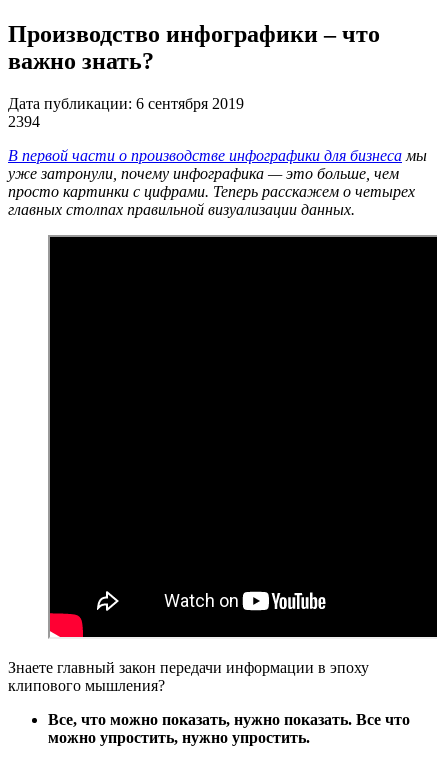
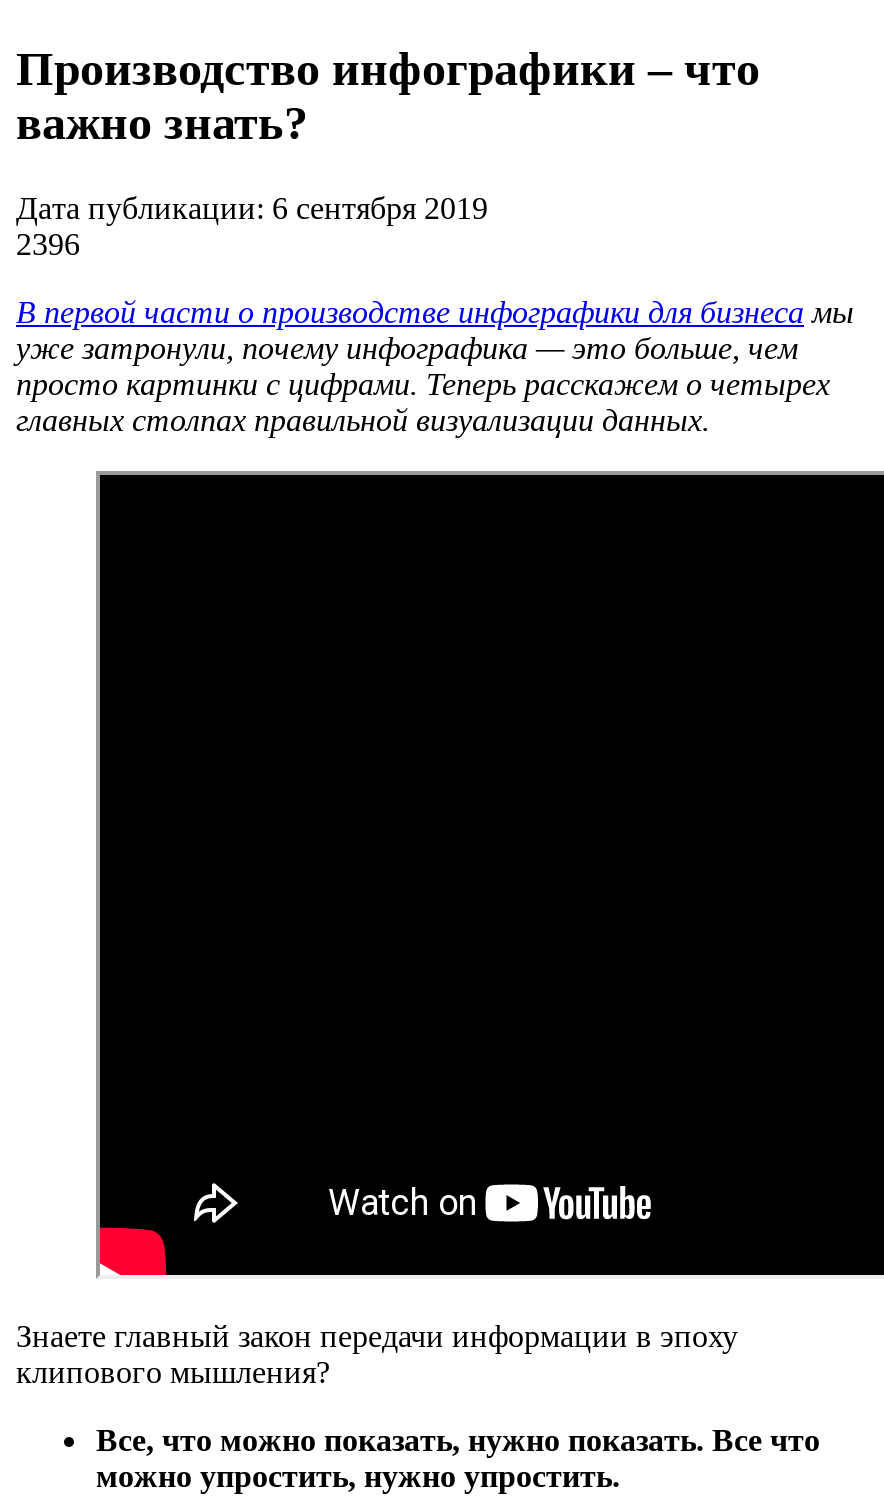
[8,113,40,130] 2394 -> [16,227,80,261] 2396

